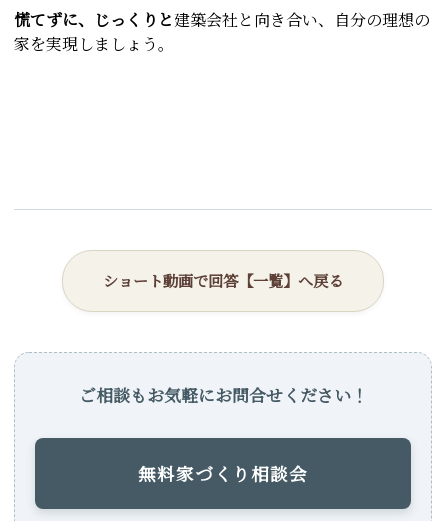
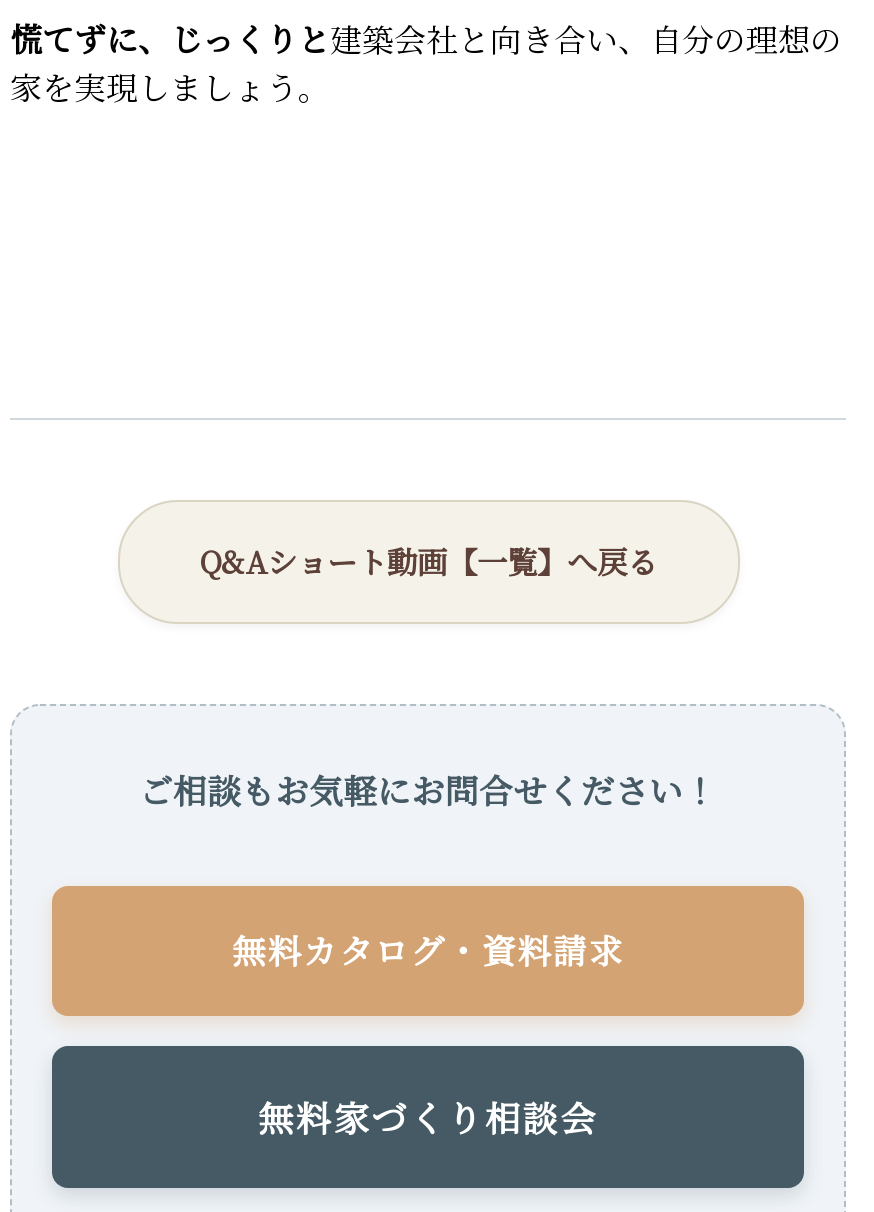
[103,270,343,291] ショート動画で回答【一覧】へ戻る -> [199,540,657,582] Q&Aショート動画【一覧】へ戻る
none -> [232,926,624,974] 無料カタログ・資料請求

